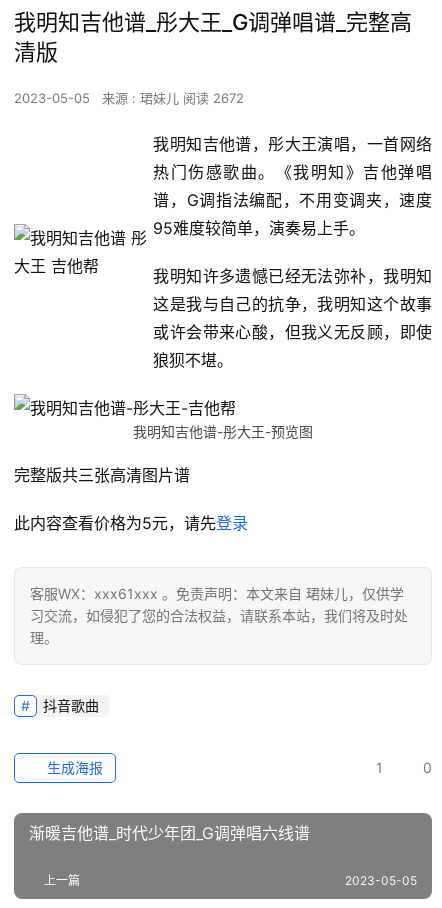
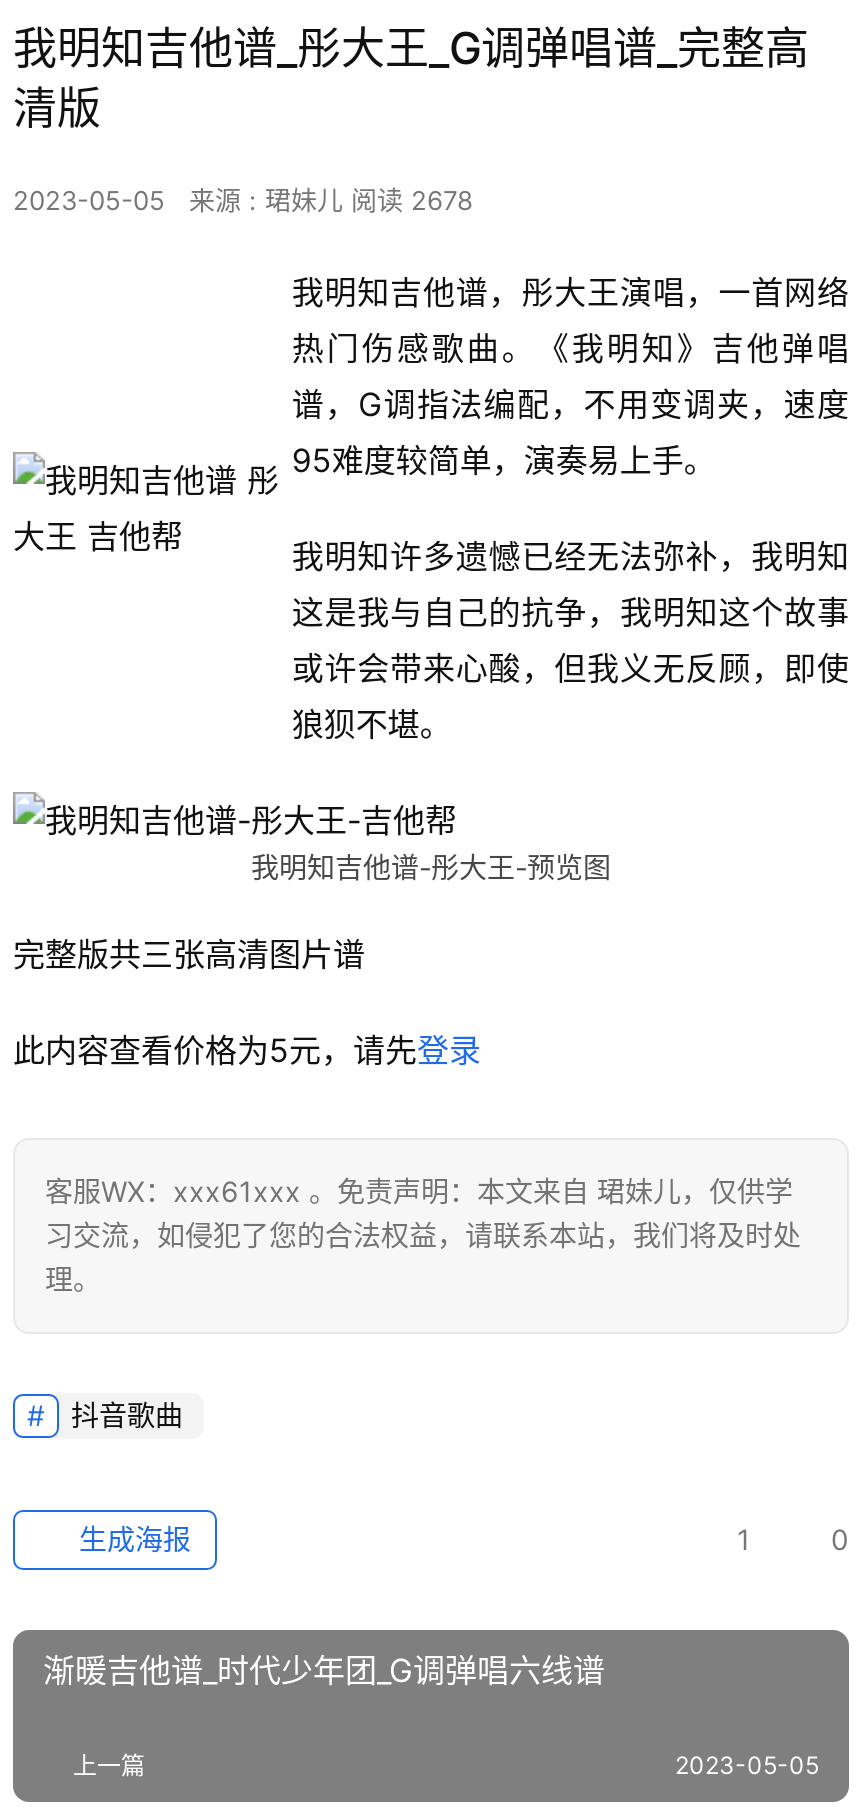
[14,90,244,106] 2023-05-05 来源 : 珺妹儿阅读 2672 -> [13,184,473,216] 2023-05-05 来源 : 珺妹儿阅读 2678

